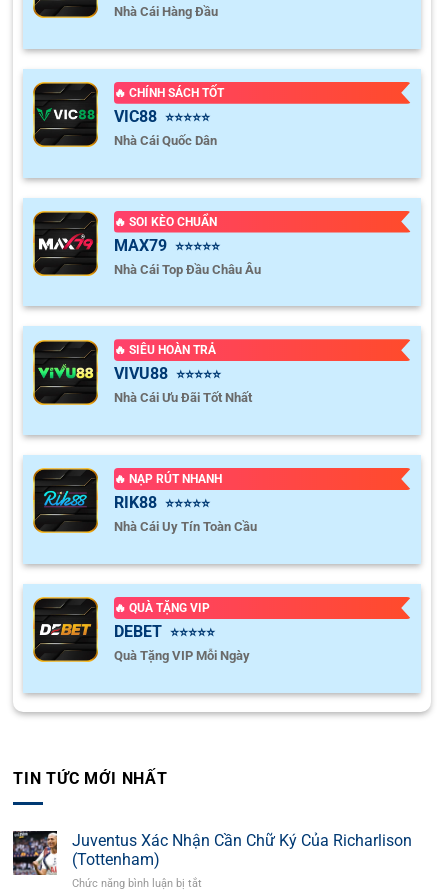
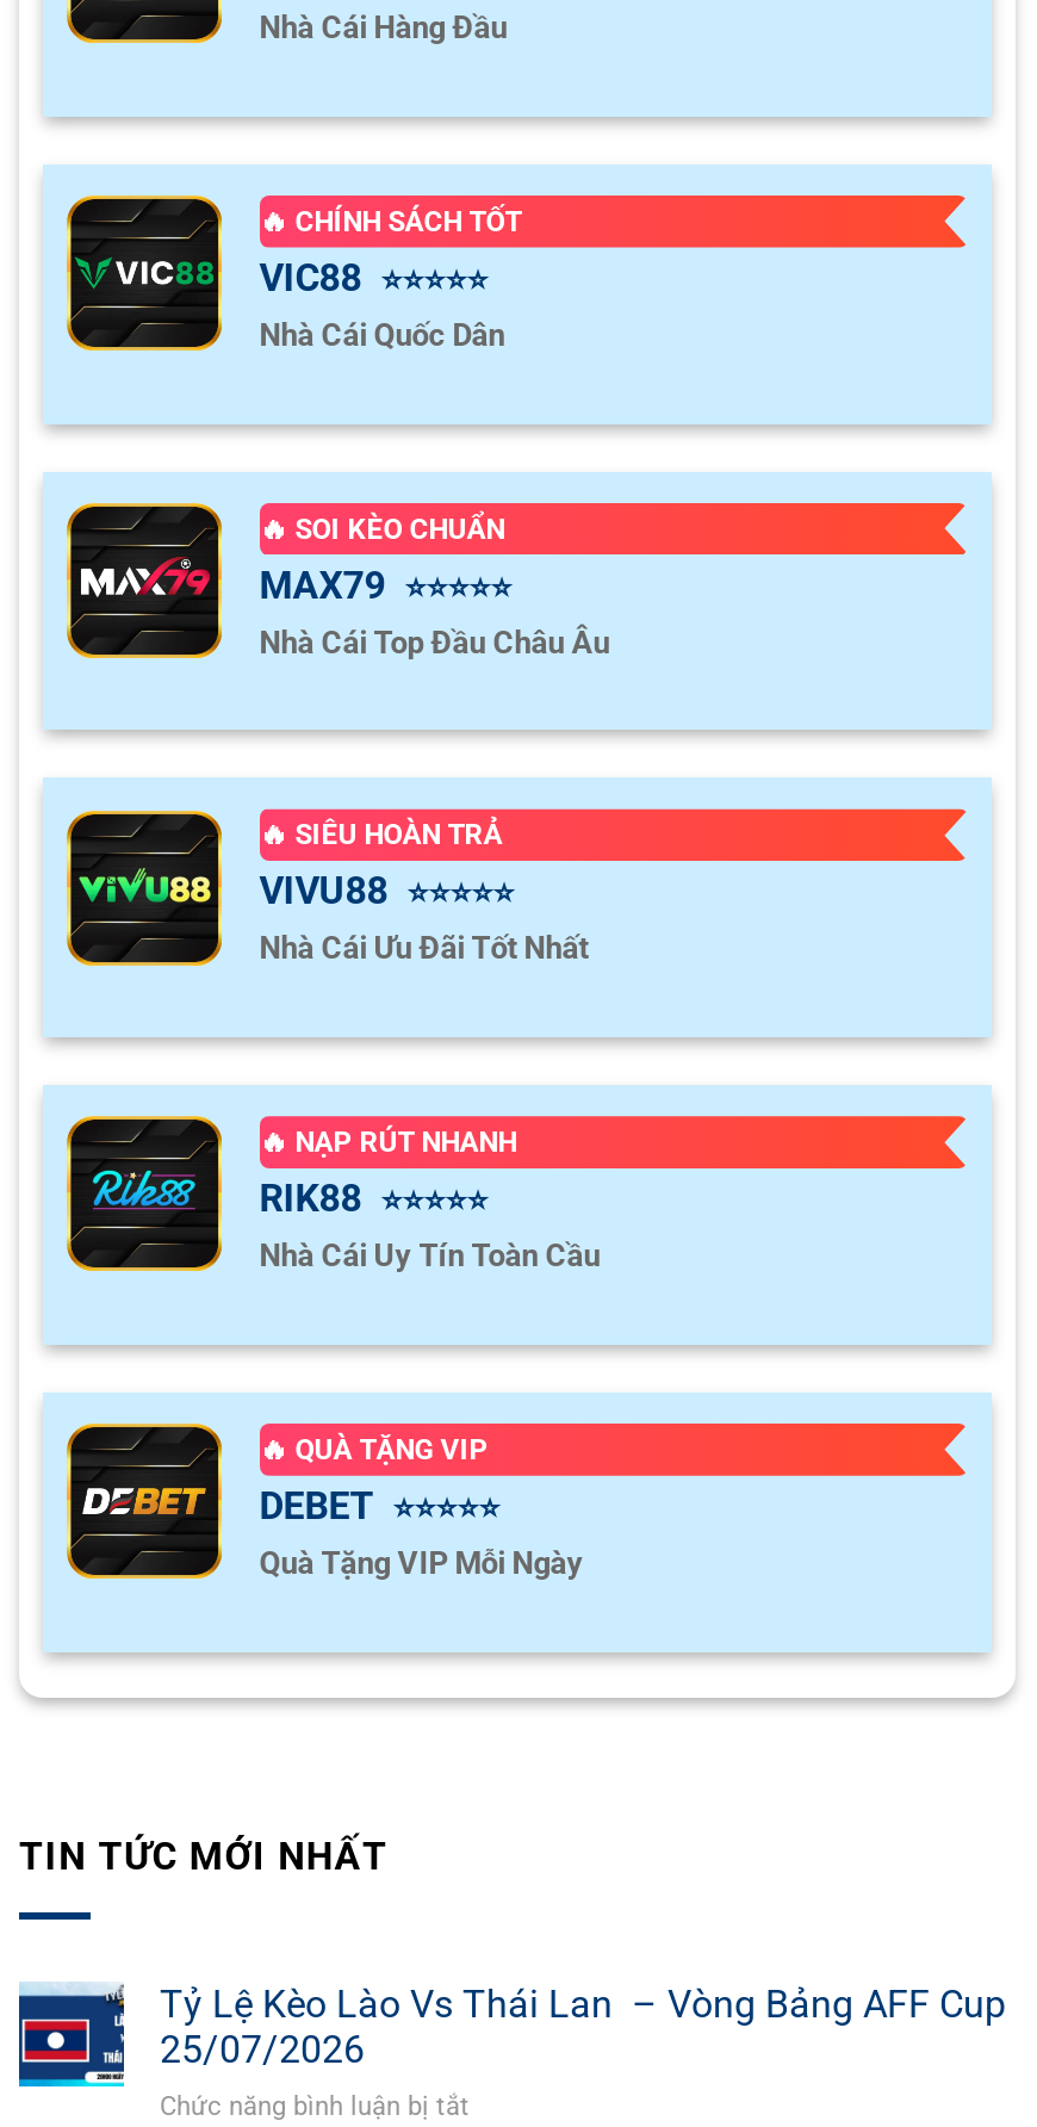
[12,830,412,876] [image] | Juventus Xác Nhận Cần Chữ Ký Của Richarlison | (Tottenham) -> [17,1981,1006,2089] [image] | Tỷ Lệ Kèo Lào Vs Thái Lan – Vòng Bảng AFF Cup | 25/07/2026

